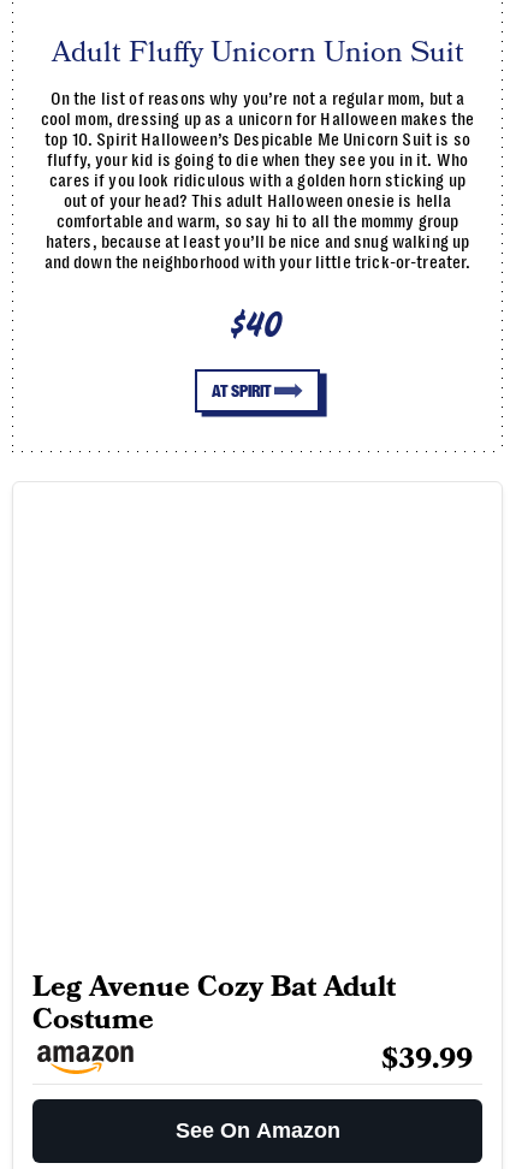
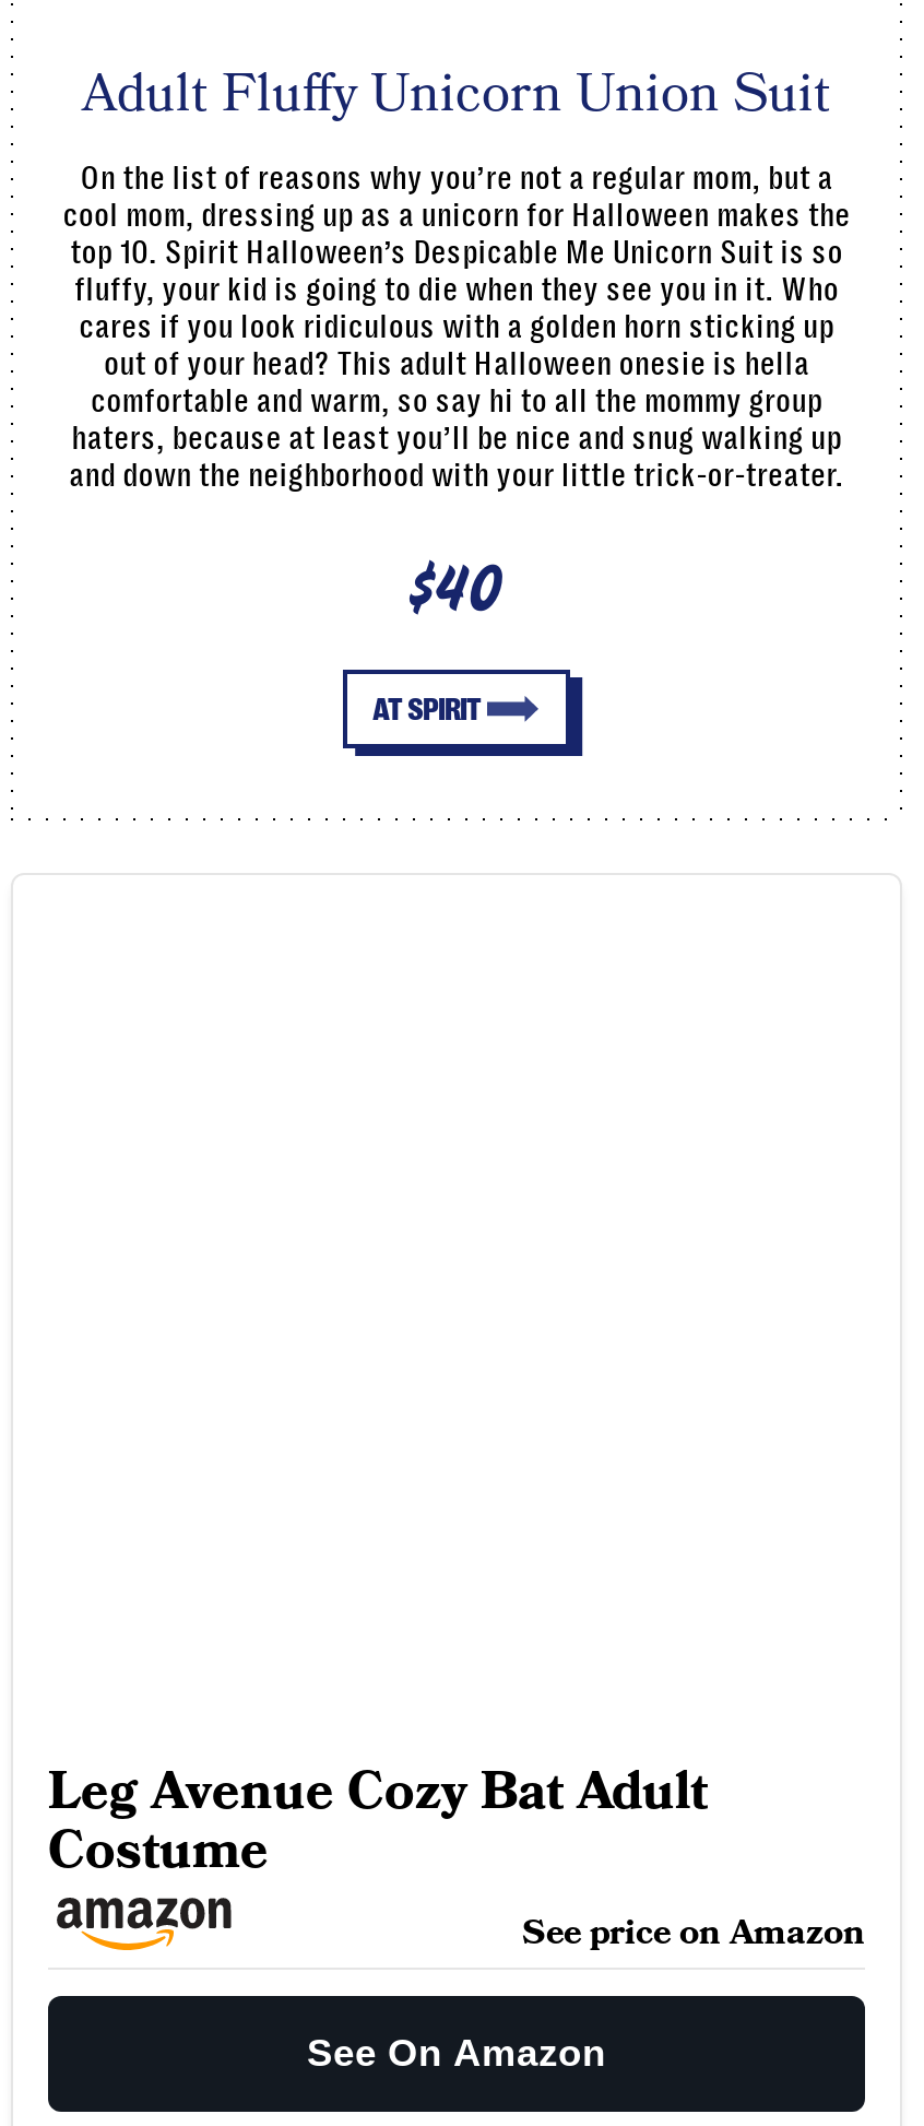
[381,1039,473,1079] $39.99 -> [522,1909,865,1957] See price on Amazon

